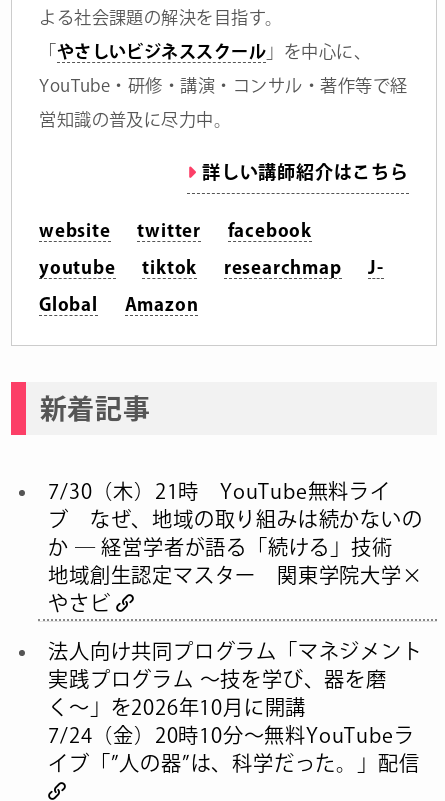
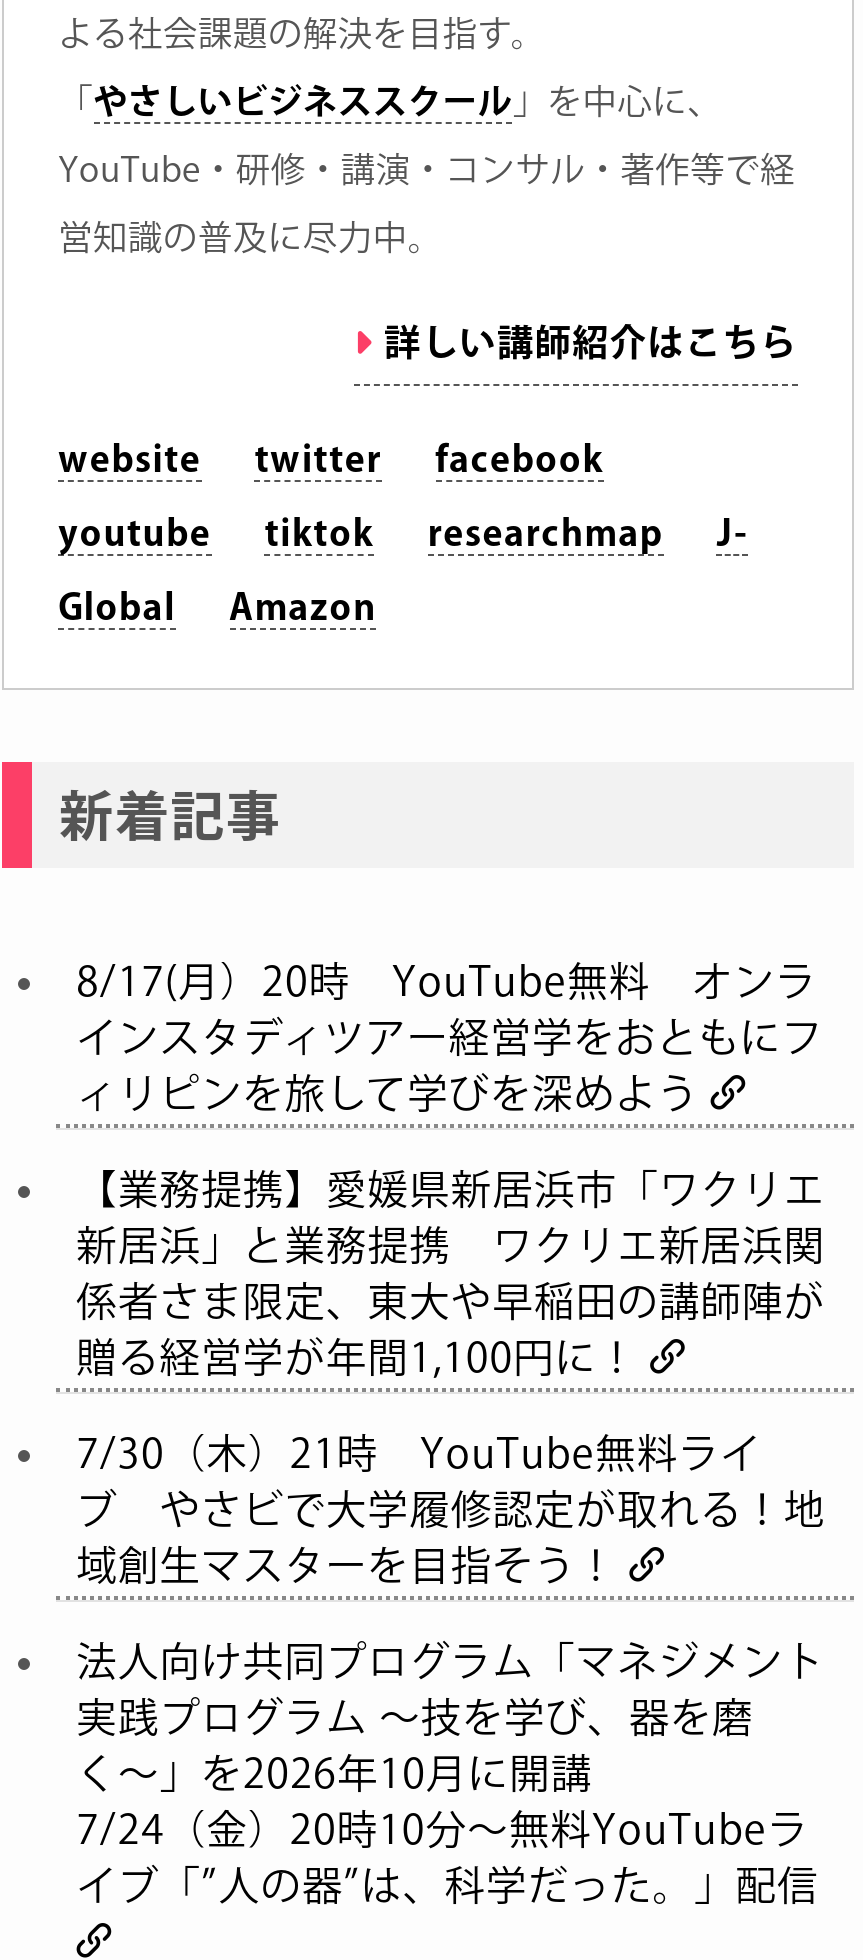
none -> [76,960,825,1376] 8/17(月）20時 YouTube無料 オンラ | インスタディツアー経営学をおともにフ | ィリピンを旅して学びを深めよう | 【業務提携】愛媛県新居浜市「ワクリエ | 新居浜」と業務提携 ワクリエ新居浜関 | 係者さま限定、東大や早稲田の講師陣が | 贈る経営学が年間1,100円に！
moved [48,481,391,501] -> [76,1432,762,1472]: 7/30（木）21時 YouTube無料ライ
[48,509,423,613] ブ なぜ、地域の取り組みは続かないの | か ― 経営学者が語る「続ける」技術 | 地域創生認定マスター 関東学院大学× | やさビ -> [76,1488,825,1584] ブ やさビで大学履修認定が取れる！地 | 域創生マスターを目指そう！

